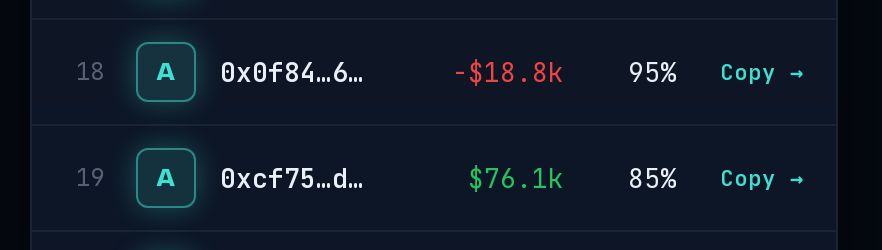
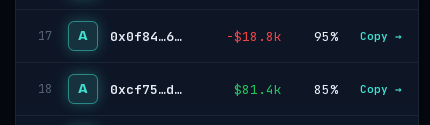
[76,55,176,88] 18 A -> [38,27,88,44] 17 A
[76,161,176,194] 19 A -> [38,80,88,97] 18 A
[468,161,564,195] $76.1k -> [234,80,282,97] $81.4k

